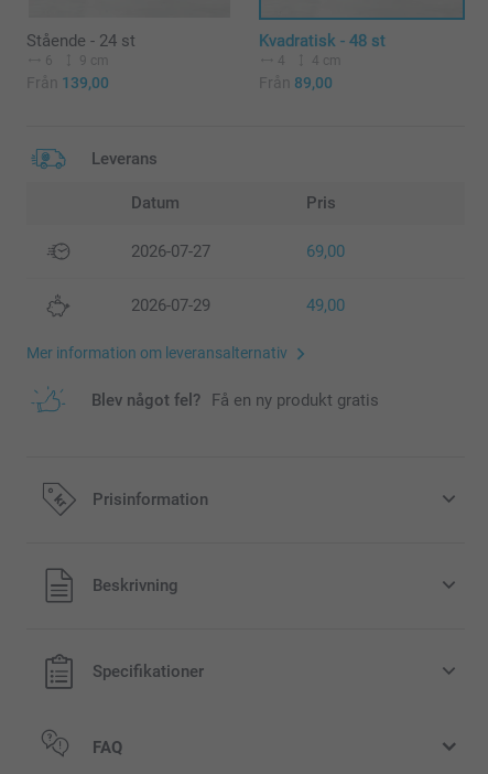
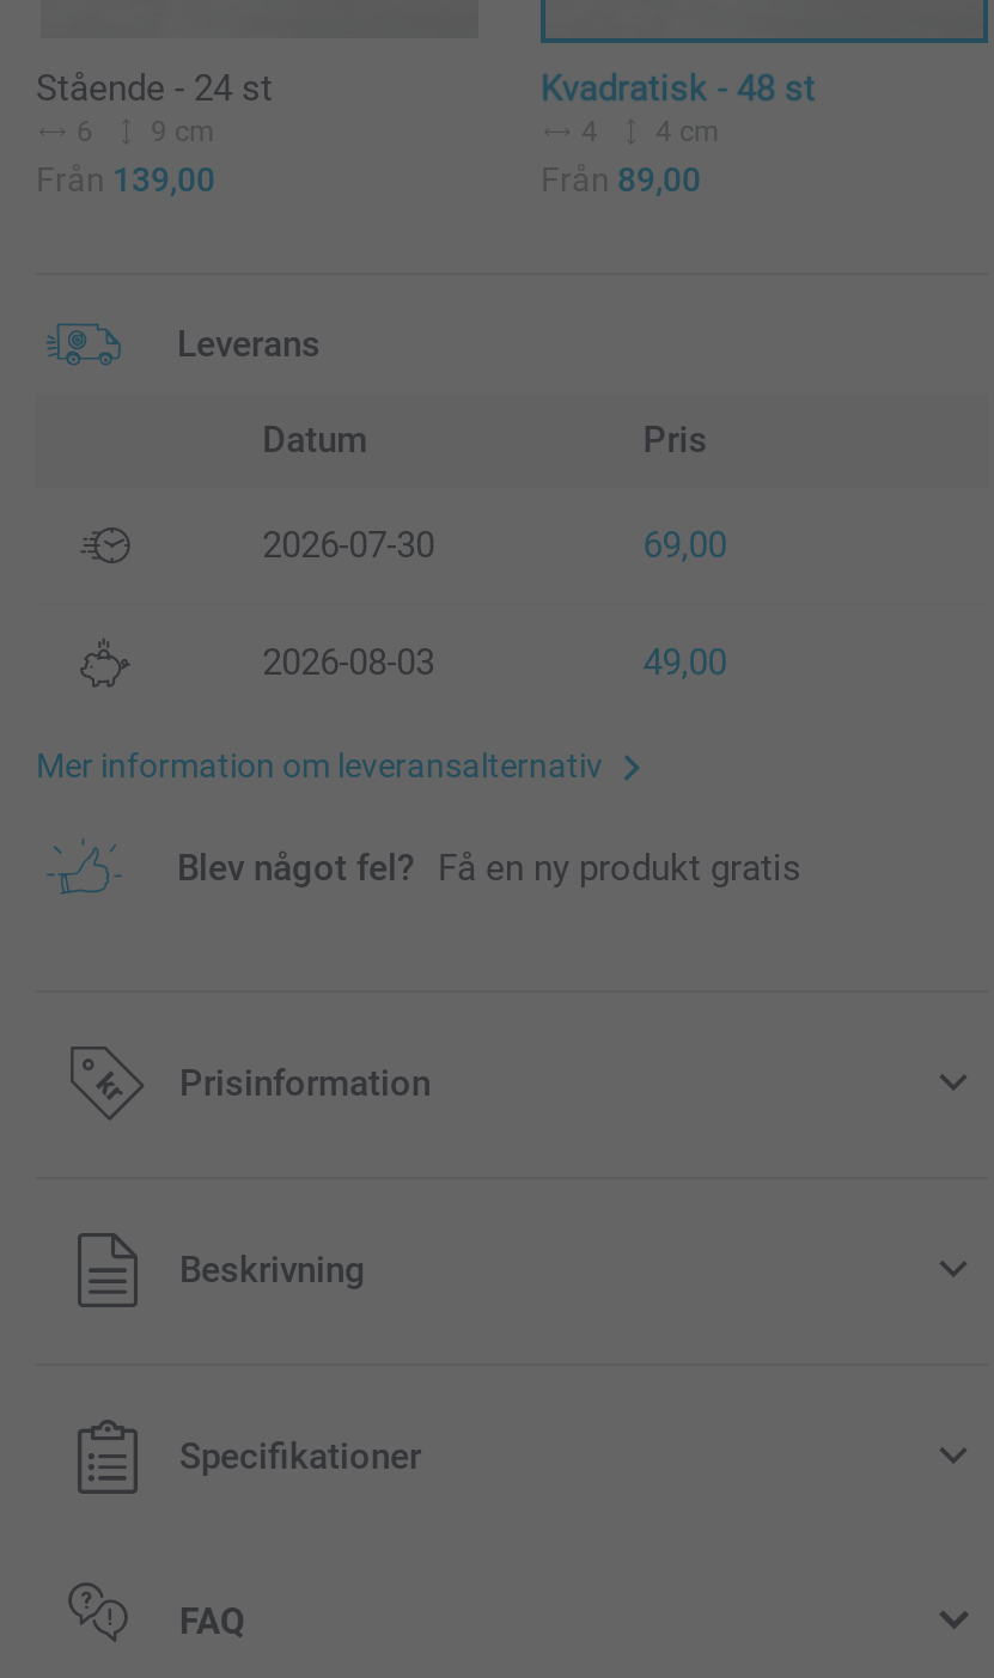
[131,242,210,262] 2026-07-27 -> [262,525,434,568] 2026-07-30
[131,296,210,316] 2026-07-29 -> [262,642,434,685] 2026-08-03

